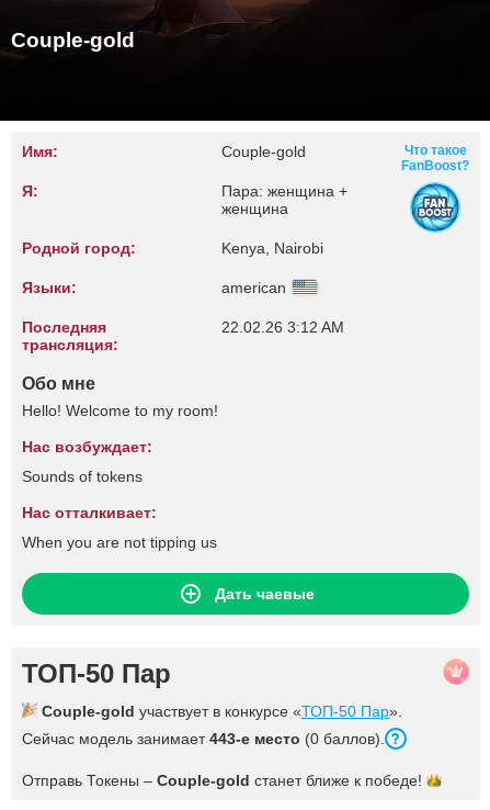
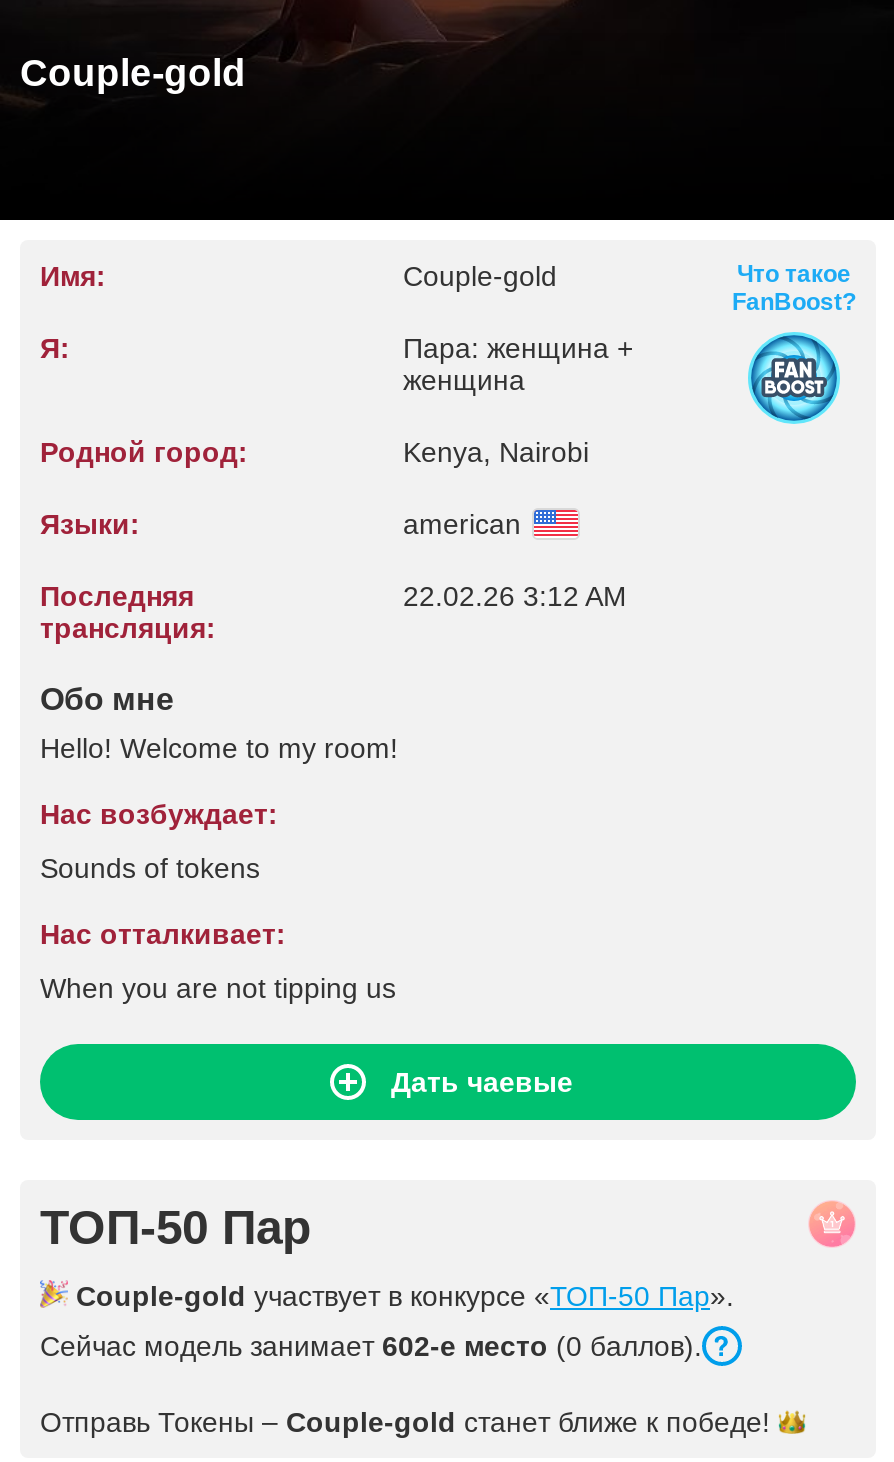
[22,730,385,747] Сейчас модель занимает 443-е место (0 баллов). -> [40,1330,702,1362] Сейчас модель занимает 602-е место (0 баллов).

